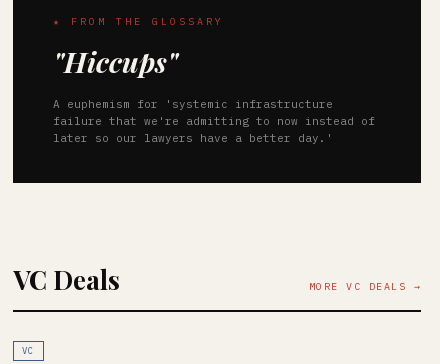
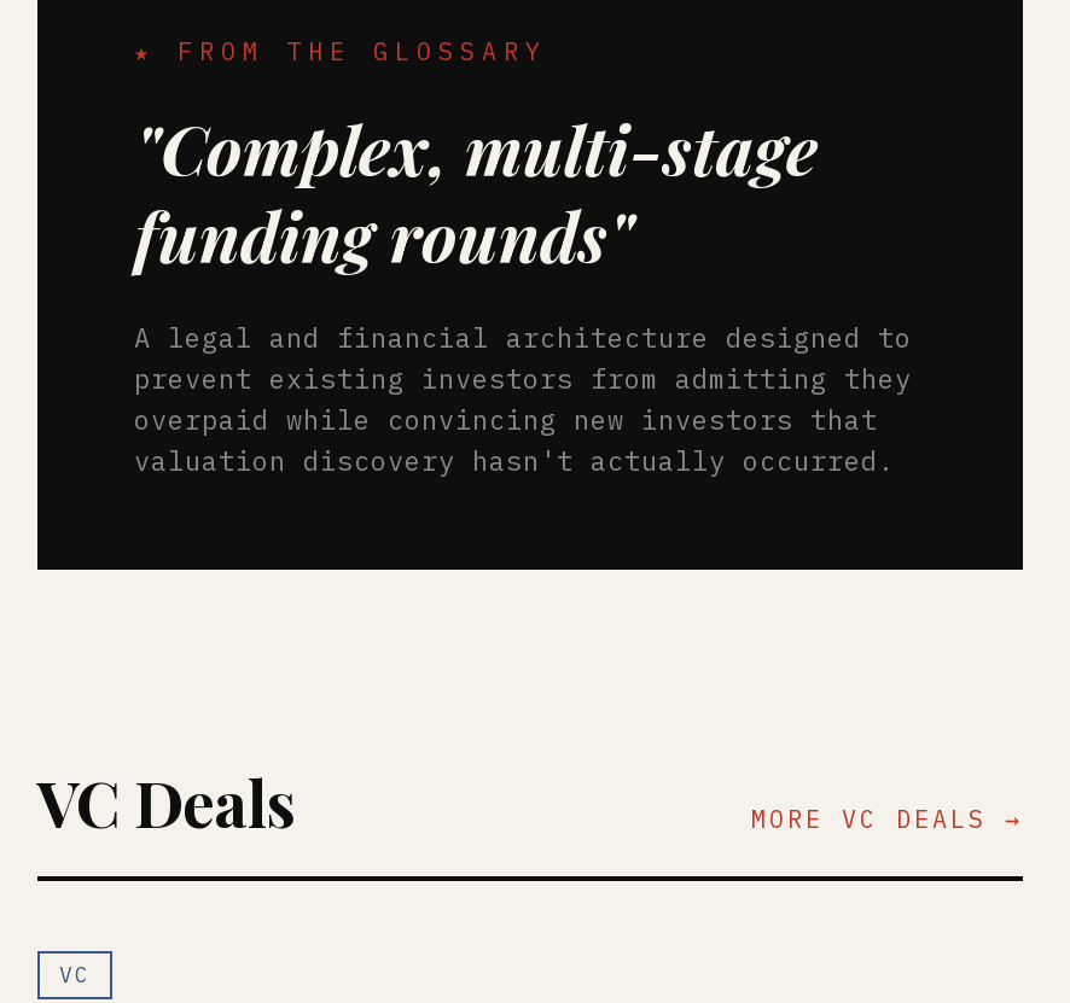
[53,43,178,80] "Hiccups" -> [134,104,818,280] "Complex, multi-stage | funding rounds"
[53,97,375,145] A euphemism for 'systemic infrastructure | failure that we're admitting to now instead of | later so our lawyers have a better day.' -> [134,321,912,478] A legal and financial architecture designed to | prevent existing investors from admitting they | overpaid while convincing new investors that | valuation discovery hasn't actually occurred.

